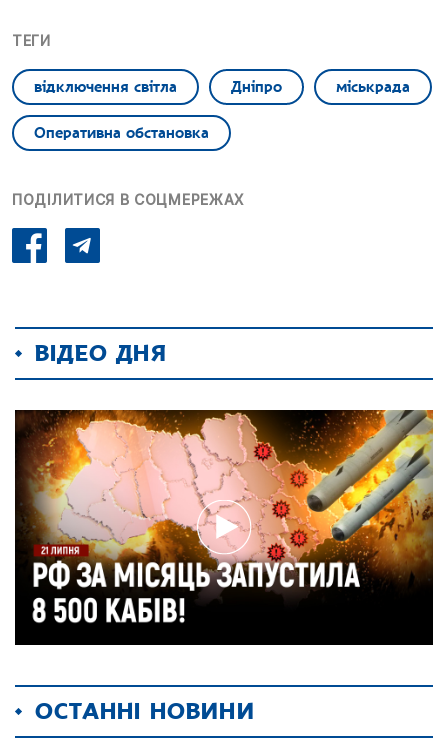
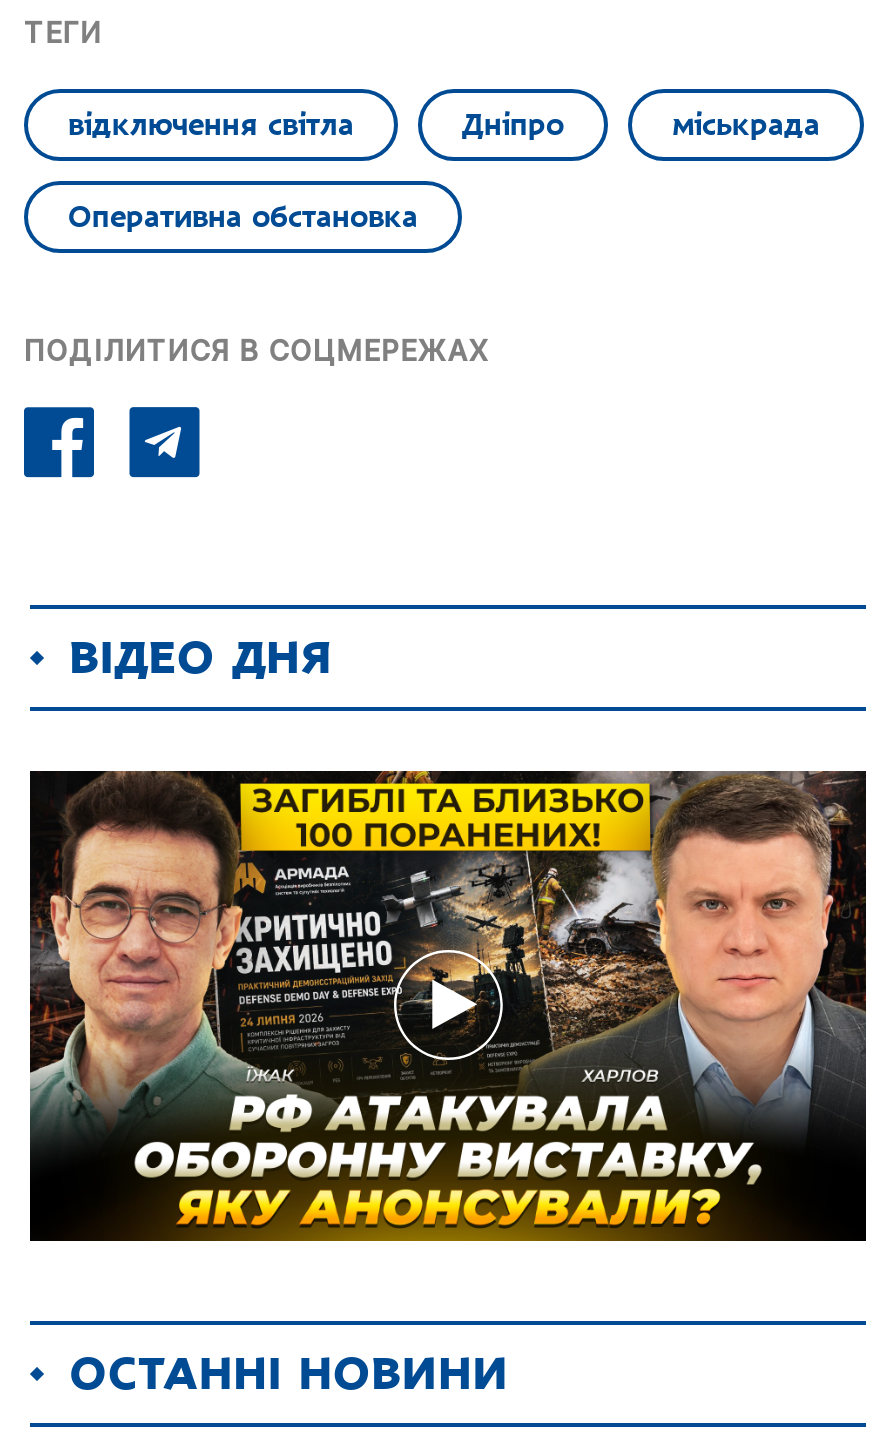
[15,409,434,646] [image] -> [28,769,868,1243] [image]

